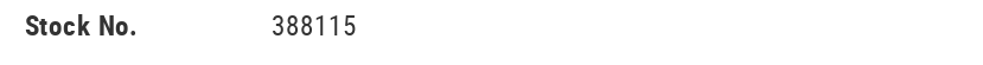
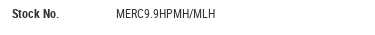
[272,10,357,43] 388115 -> [116,7,215,21] MERC9.9HPMH/MLH

